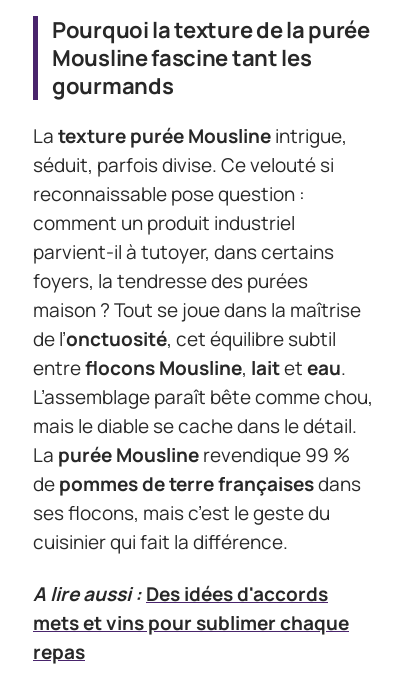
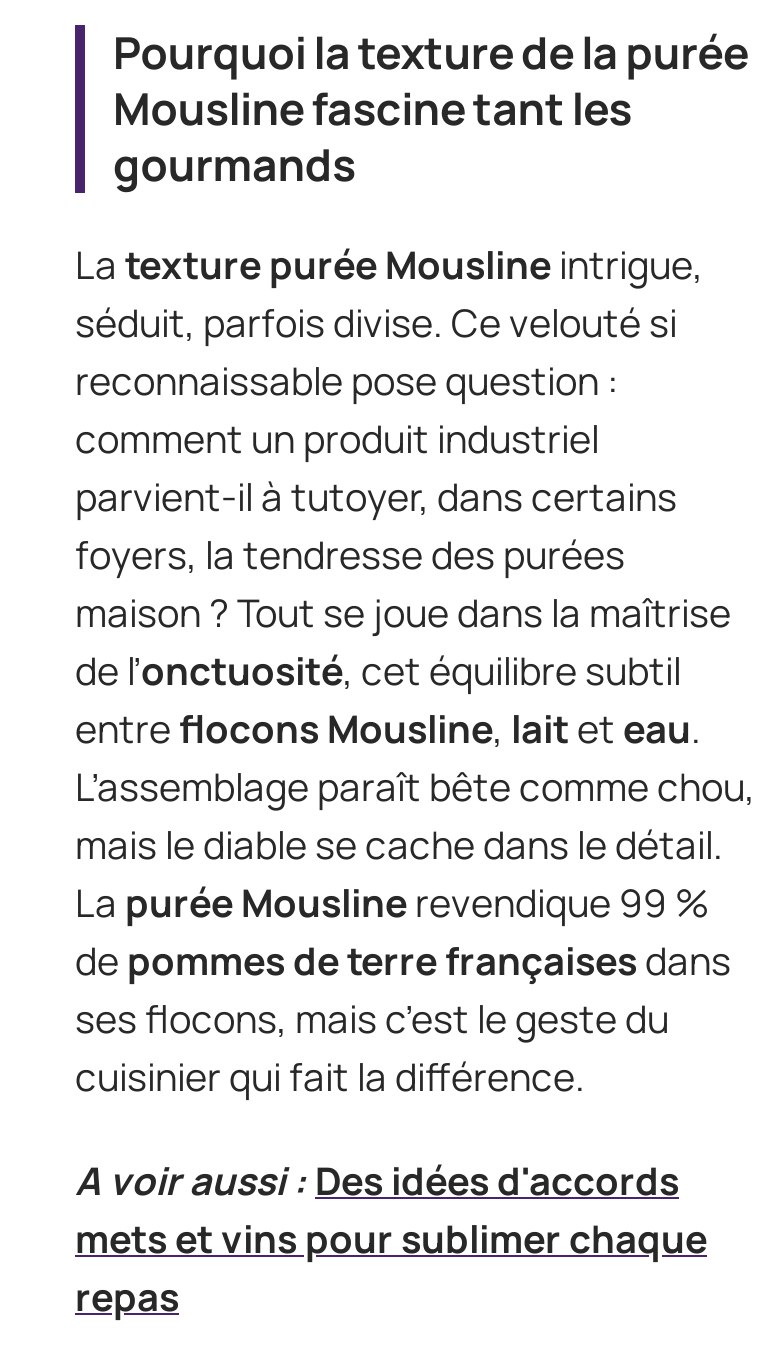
[33,580,328,606] A lire aussi : Des idées d'accords -> [75,1154,679,1206] A voir aussi : Des idées d'accords

